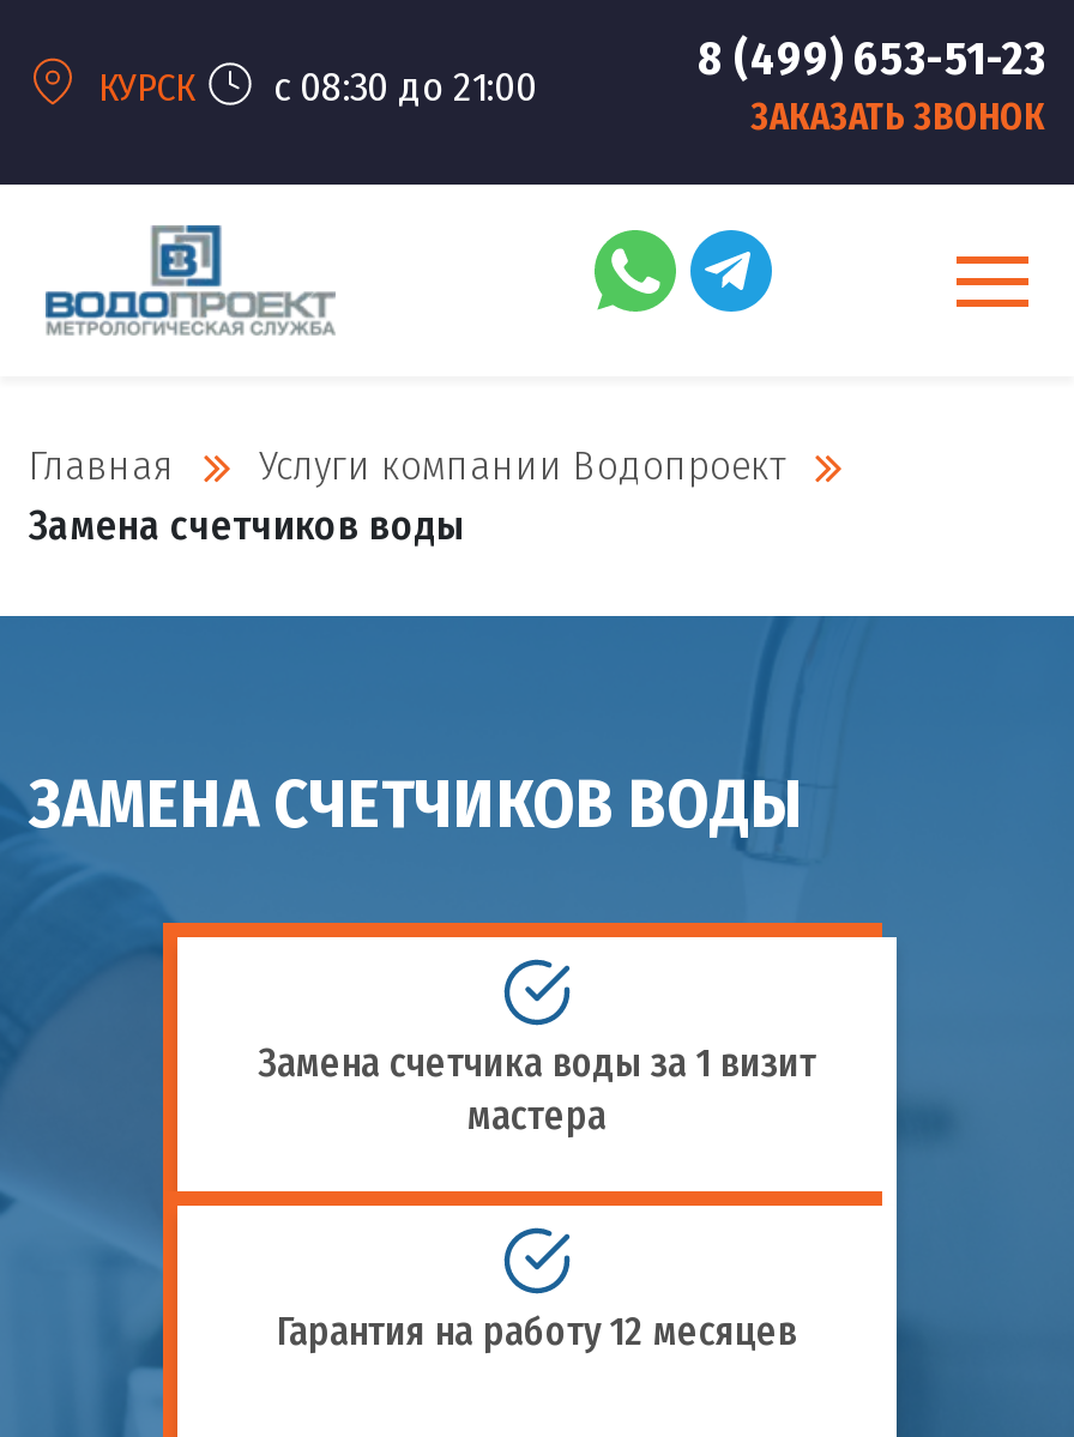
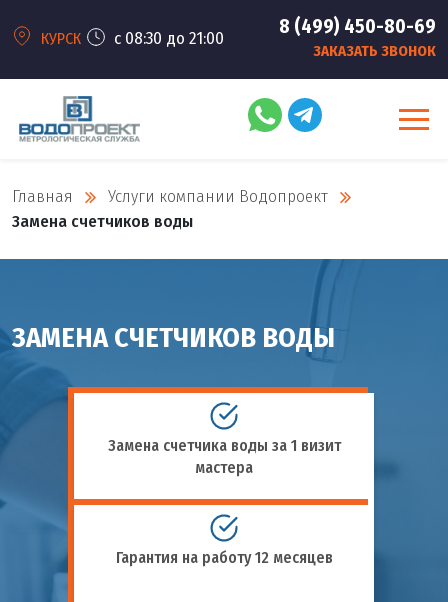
[698,31,1045,86] 8 (499) 653-51-23 -> [279,15,436,38] 8 (499) 450-80-69

